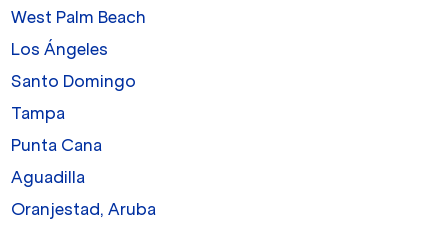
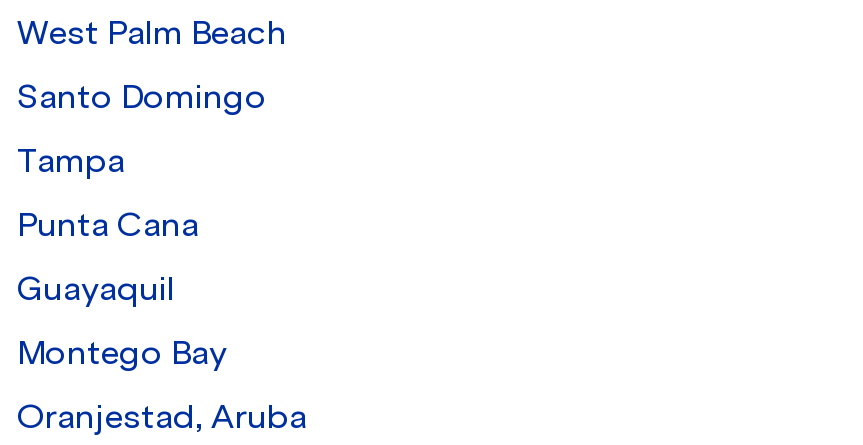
[11,39,108,59] Los Ángeles -> none
moved [11,71,136,155] -> [17,76,267,244]: Santo Domingo | Tampa | Punta Cana
[11,167,85,187] Aguadilla -> [17,268,227,372] Guayaquil | Montego Bay

